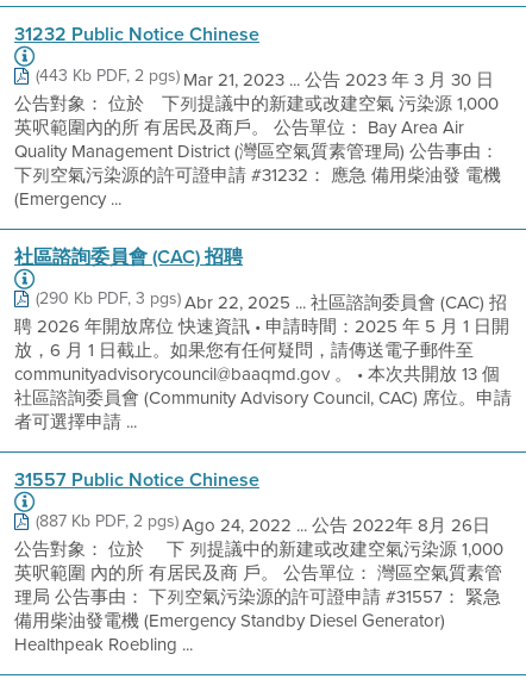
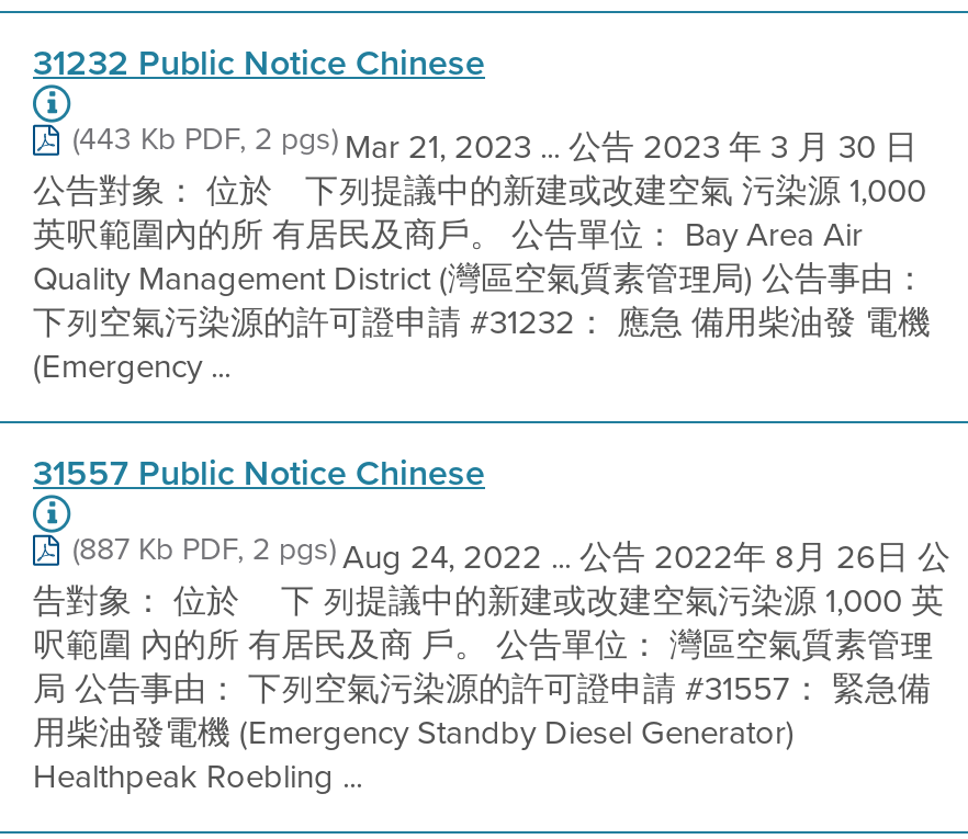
[14,243,512,435] 社區諮詢委員會 (CAC) 招聘 | (290 Kb PDF, 3 pgs) Abr 22, 2025 ... 社區諮詢委員會 (CAC) 招 | 聘 2026 年開放席位 快速資訊 • 申請時間：2025 年 5 月 1 日開 | 放，6 月 1 日截止。如果您有任何疑問，請傳送電子郵件至 | communityadvisorycouncil@baaqmd.gov 。 • 本次共開放 13 個 | 社區諮詢委員會 (Community Advisory Council, CAC) 席位。申請 | 者可選擇申請 ... -> none
[14,509,503,634] (887 Kb PDF, 2 pgs) Ago 24, 2022 ... 公告 2022年 8月 26日 | 公告對象： 位於 離下 列提議中的新建或改建空氣污染源 1,000 | 英呎範圍 內的所 有居民及商 戶。 公告單位： 灣區空氣質素管 | 理局 公告事由： 下列空氣污染源的許可證申請 #31557： 緊急 | 備用柴油發電機 (Emergency Standby Diesel Generator) -> [33,526,950,757] (887 Kb PDF, 2 pgs) Aug 24, 2022 ... 公告 2022年 8月 26日 公 | 告對象： 位於 離下 列提議中的新建或改建空氣污染源 1,000 英 | 呎範圍 內的所 有居民及商 戶。 公告單位： 灣區空氣質素管理 | 局 公告事由： 下列空氣污染源的許可證申請 #31557： 緊急備 | 用柴油發電機 (Emergency Standby Diesel Generator)

